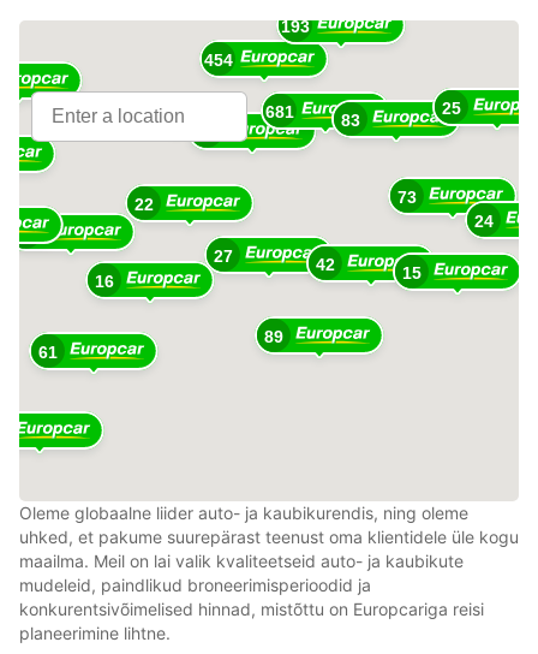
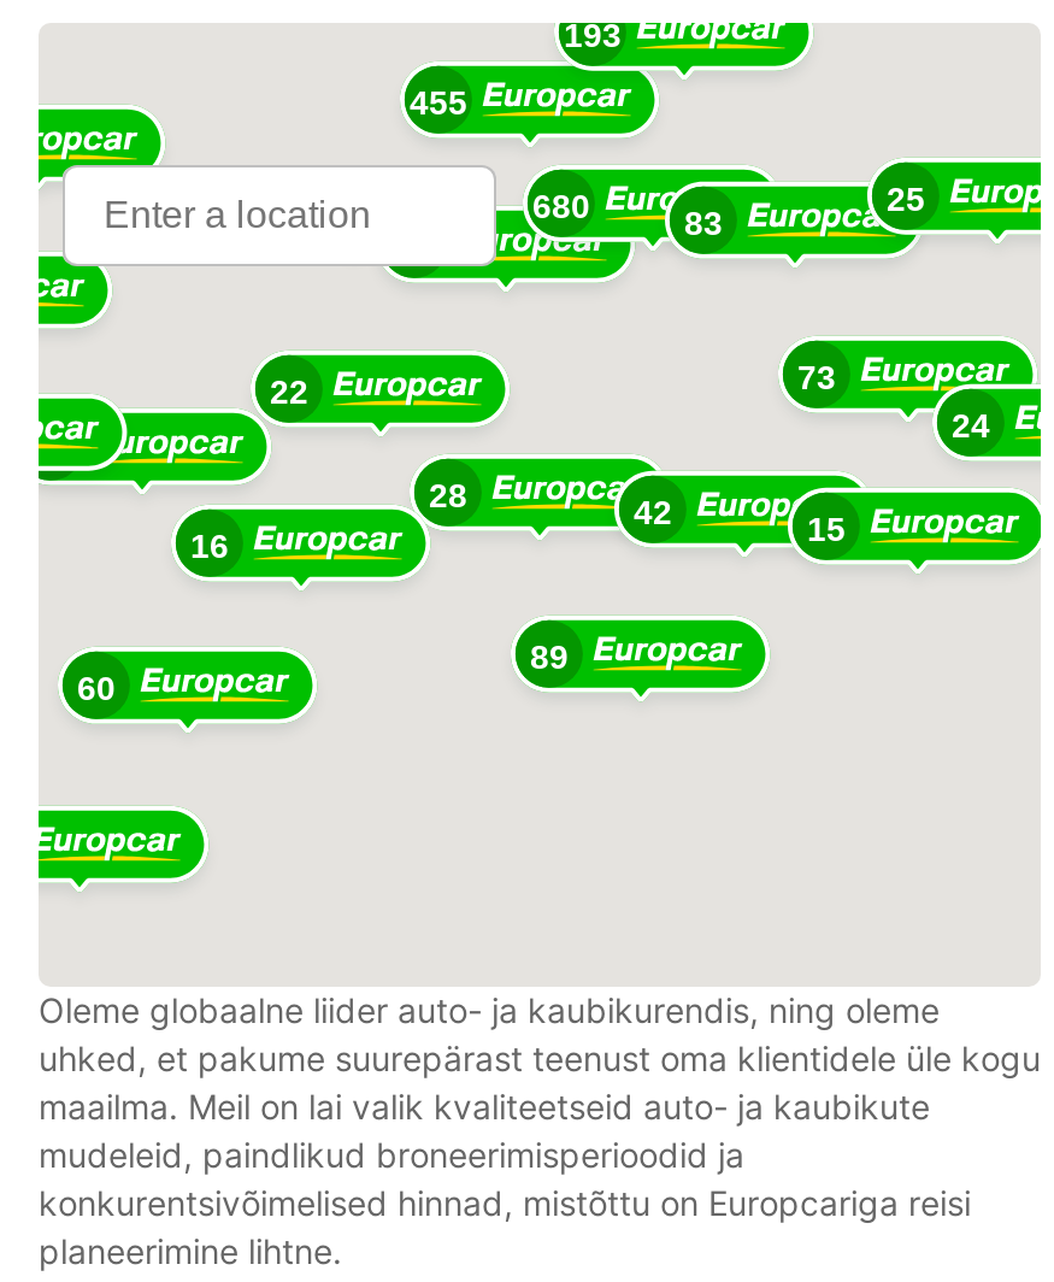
[204,50,233,70] 454 -> [410,83,467,121] 455
[265,102,294,121] 681 -> [532,187,590,225] 680
[214,246,233,266] 27 -> [429,476,467,514] 28
[38,343,58,362] 61 -> [77,668,116,707] 60

